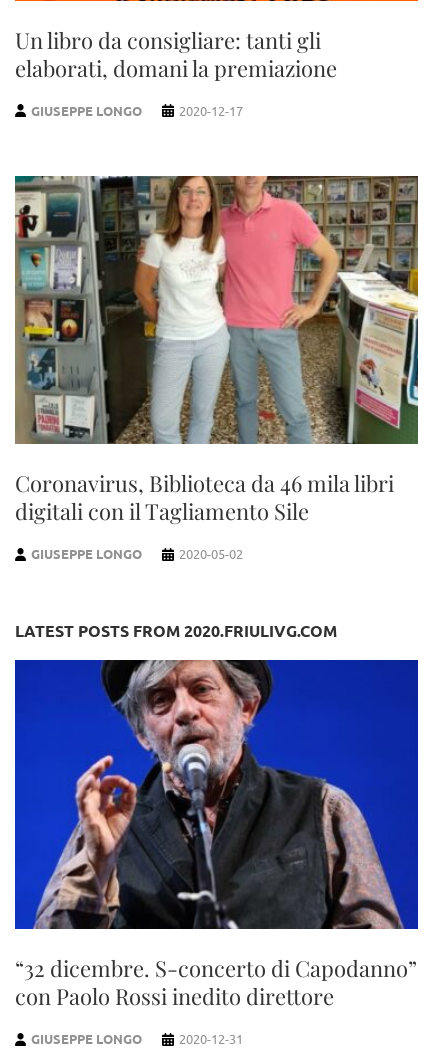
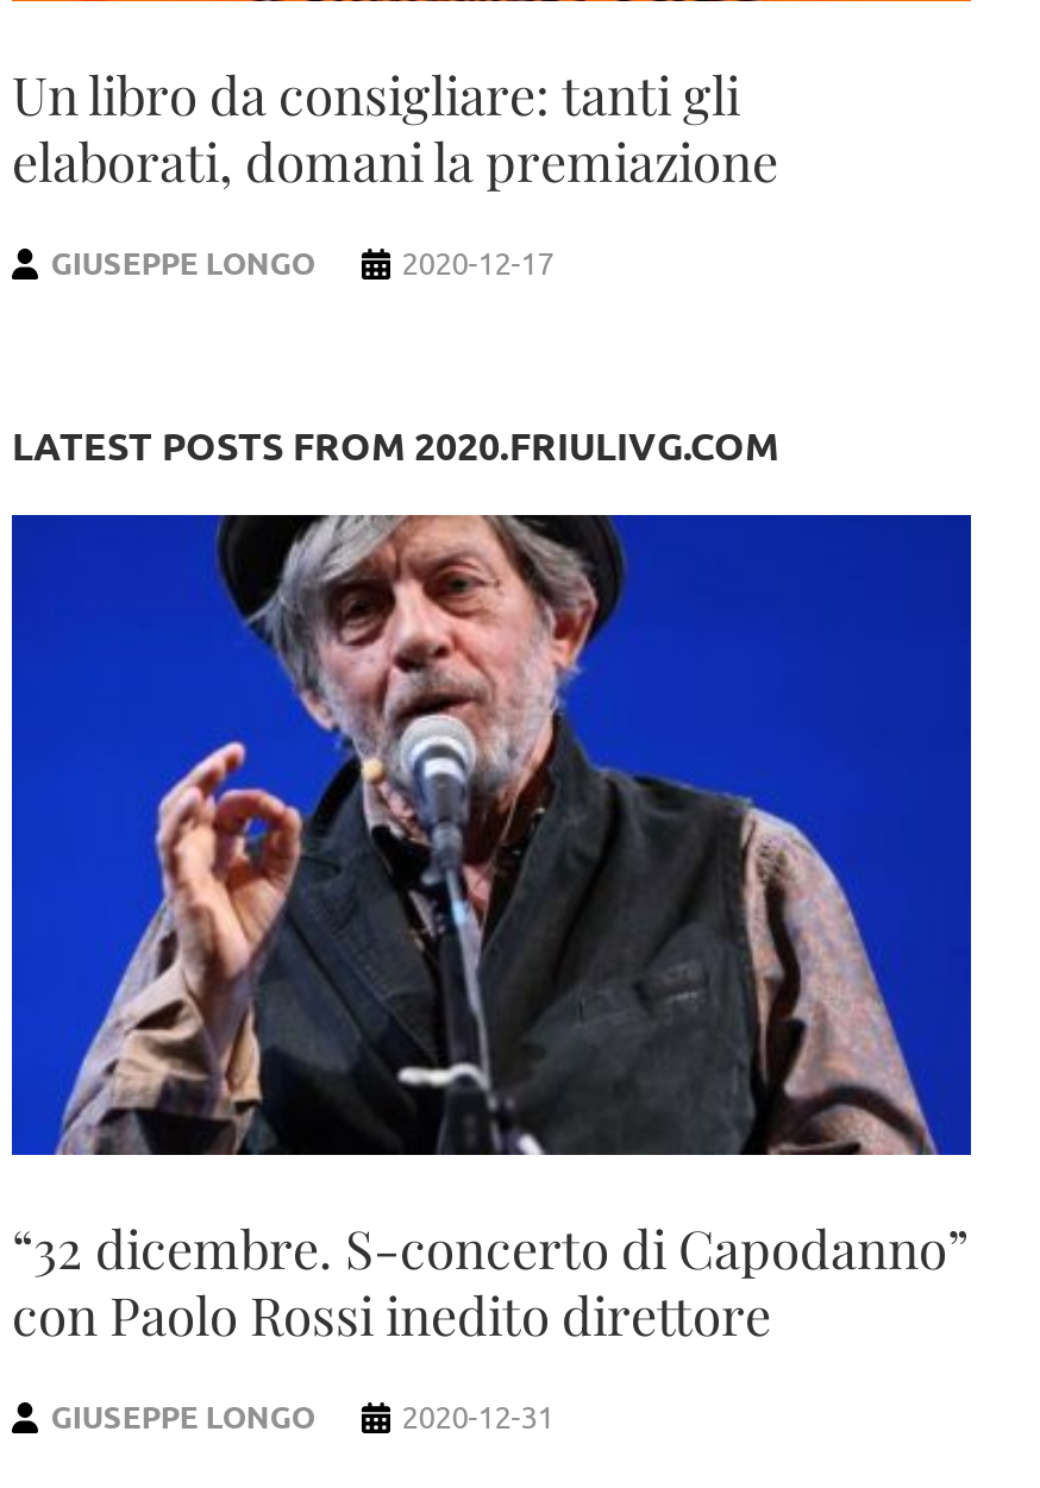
[14,175,419,562] [image] | Coronavirus, Biblioteca da 46 mila libri | digitali con il Tagliamento Sile | GIUSEPPE LONGO | 2020-05-02 -> none

